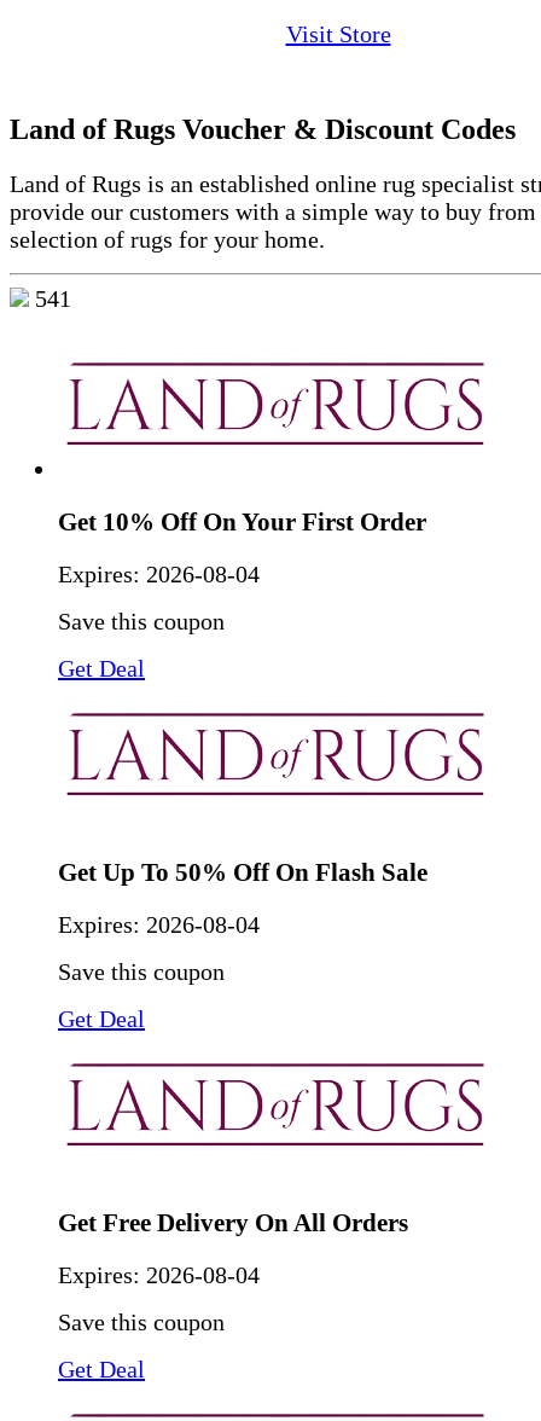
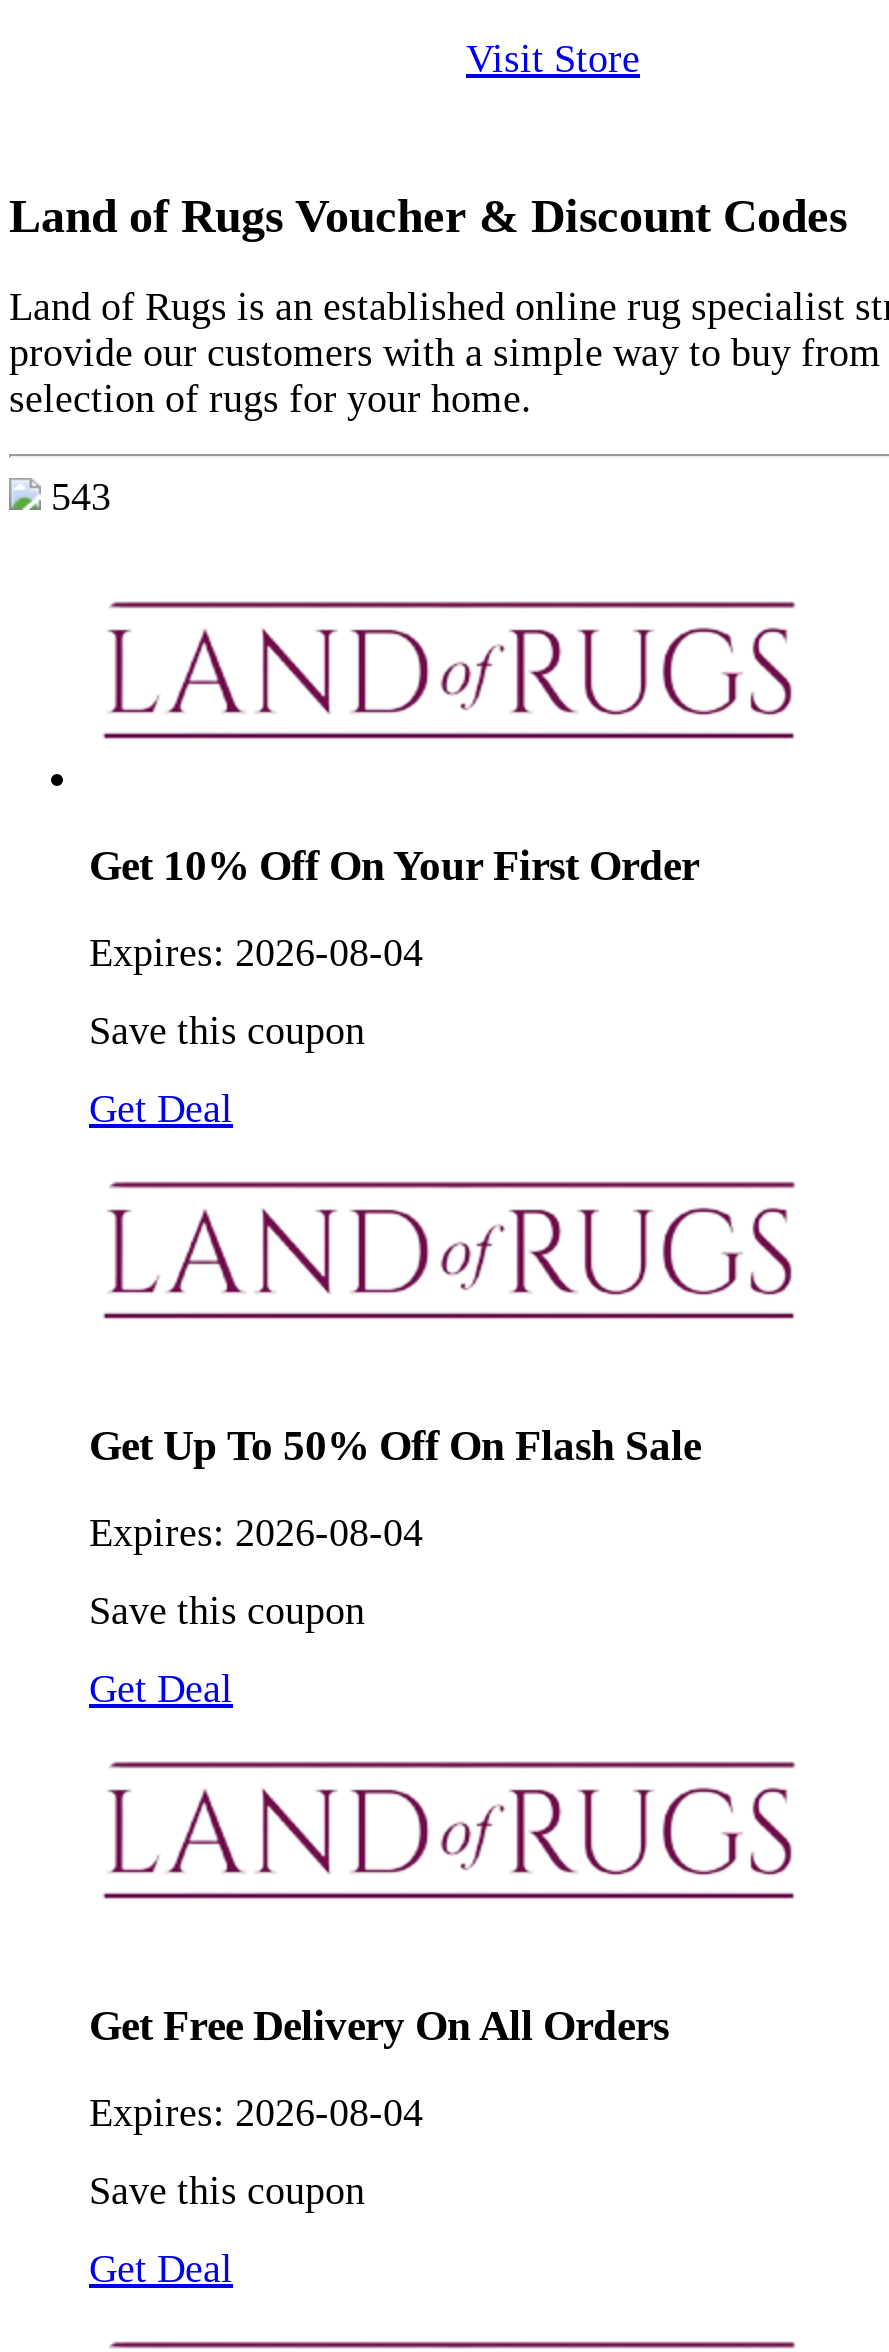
[29,285,71,312] 541 -> [41,474,111,518] 543

